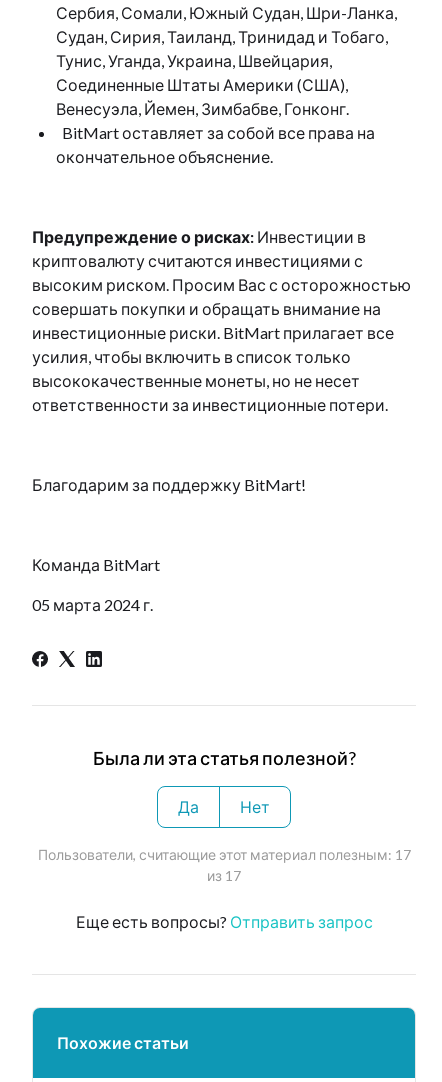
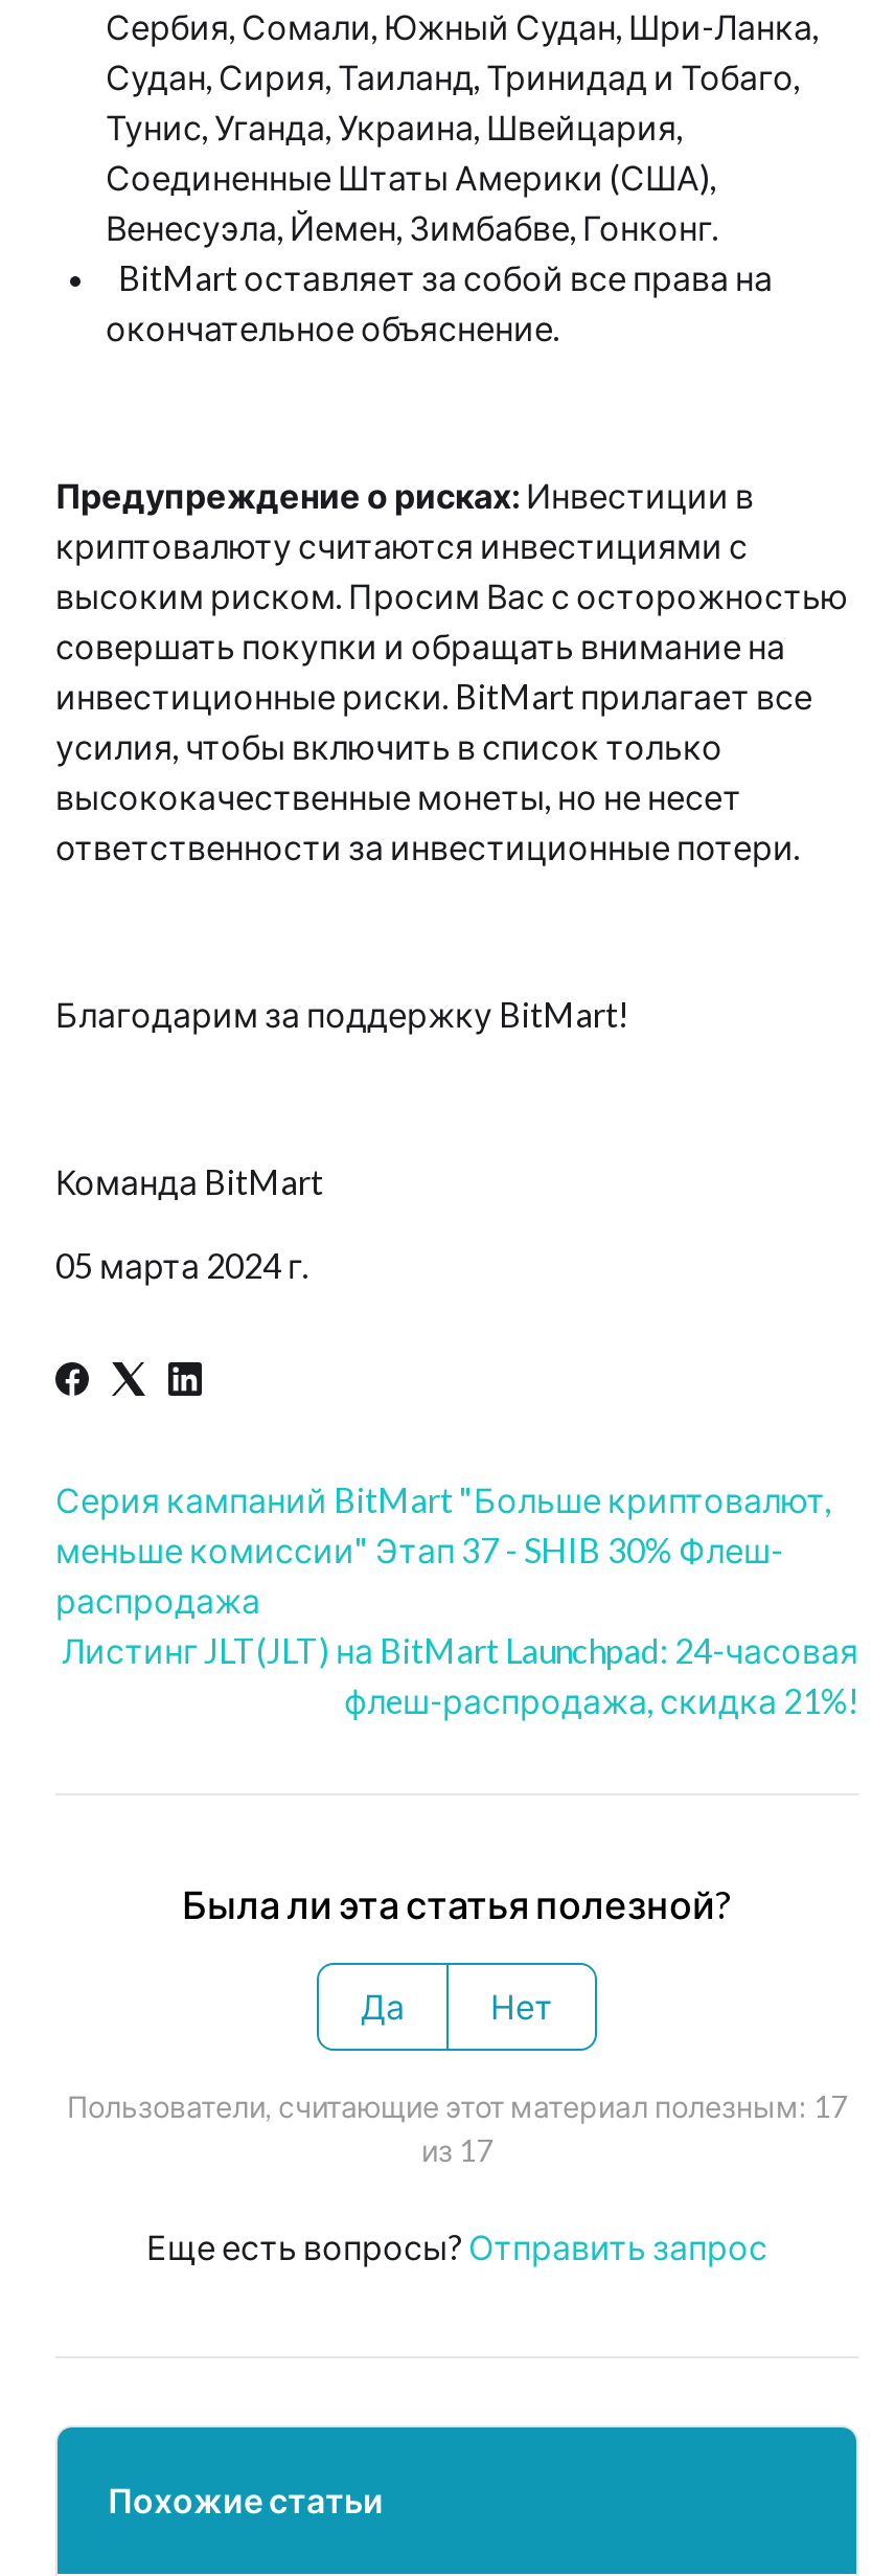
none -> [55,1479,858,1720] Серия кампаний BitMart "Больше криптовалют, | меньше комиссии" Этап 37 - SHIB 30% Флеш- | распродажа | Листинг JLT(JLT) на BitMart Launchpad: 24-часовая | флeш-распродажа, скидка 21%!

